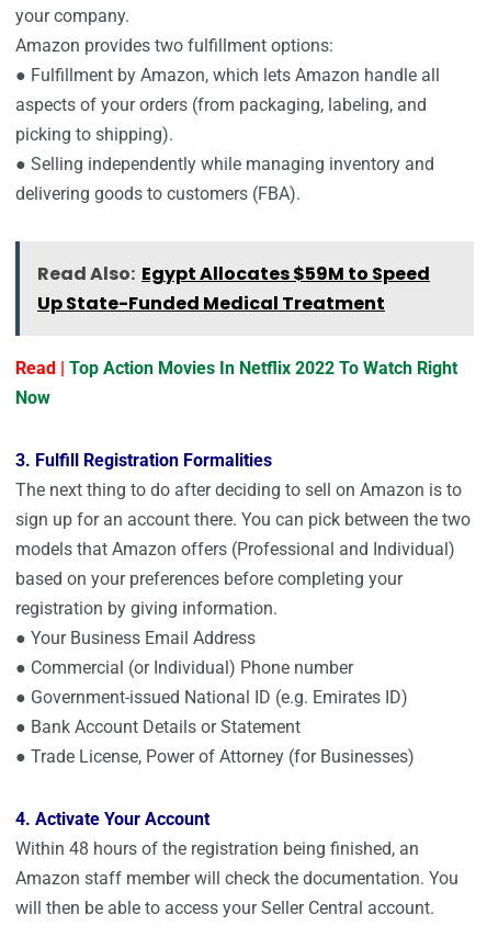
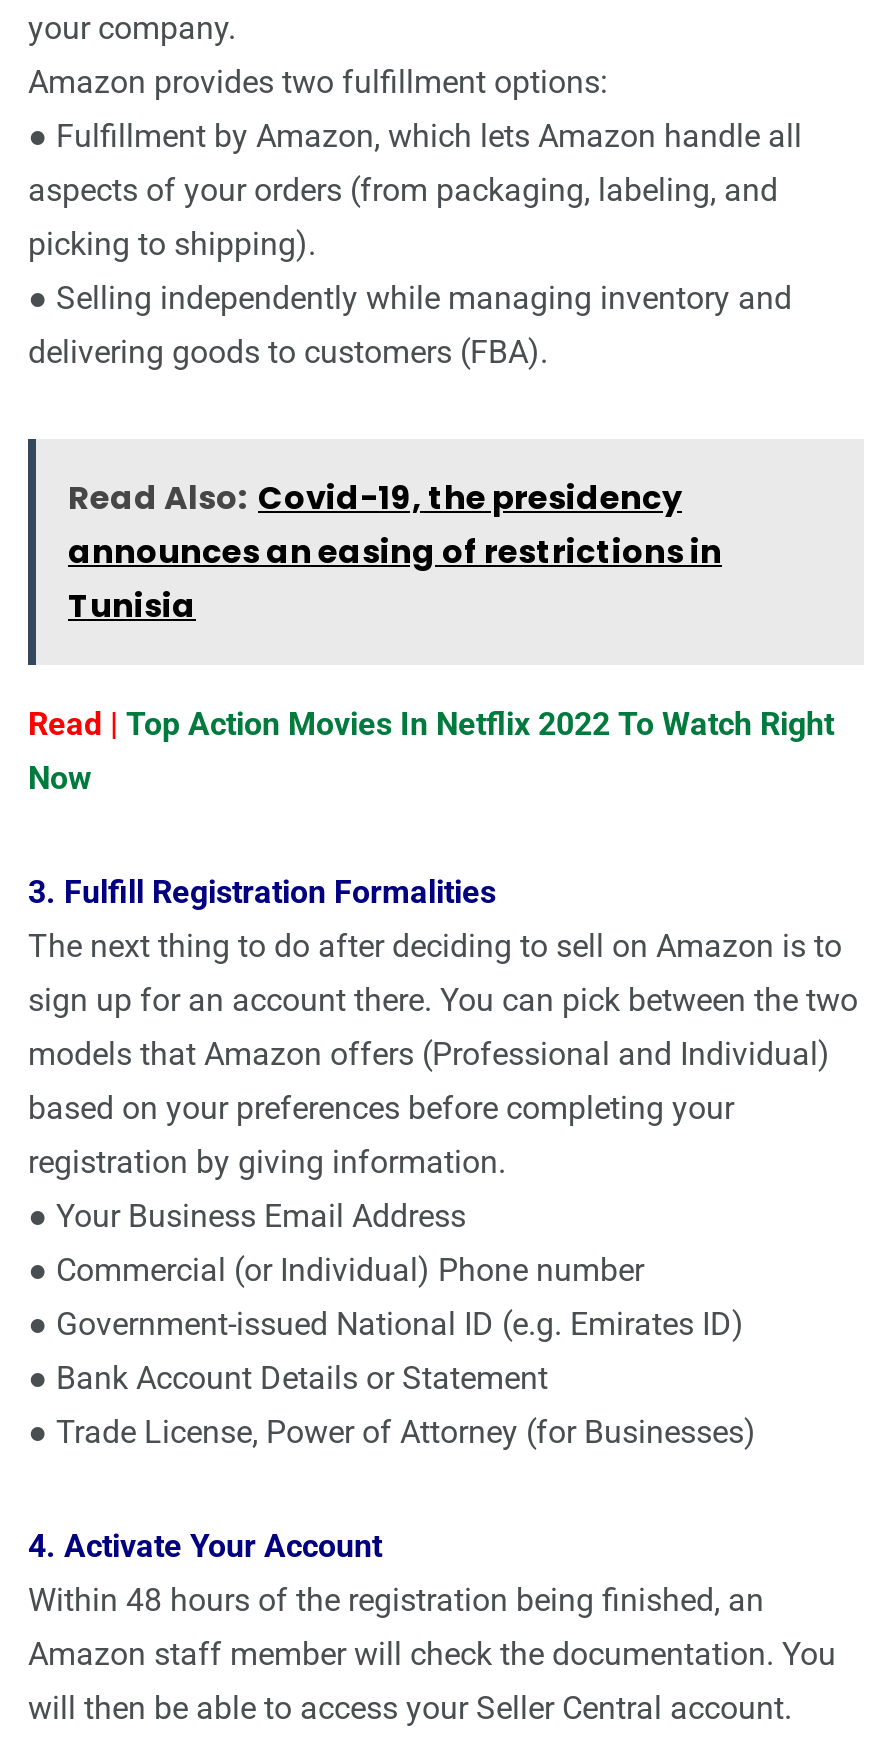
[37,261,430,316] Read Also: Egypt Allocates $59M to Speed | Up State-Funded Medical Treatment -> [68,475,722,629] Read Also: Covid-19, the presidency | announces an easing of restrictions in | Tunisia

